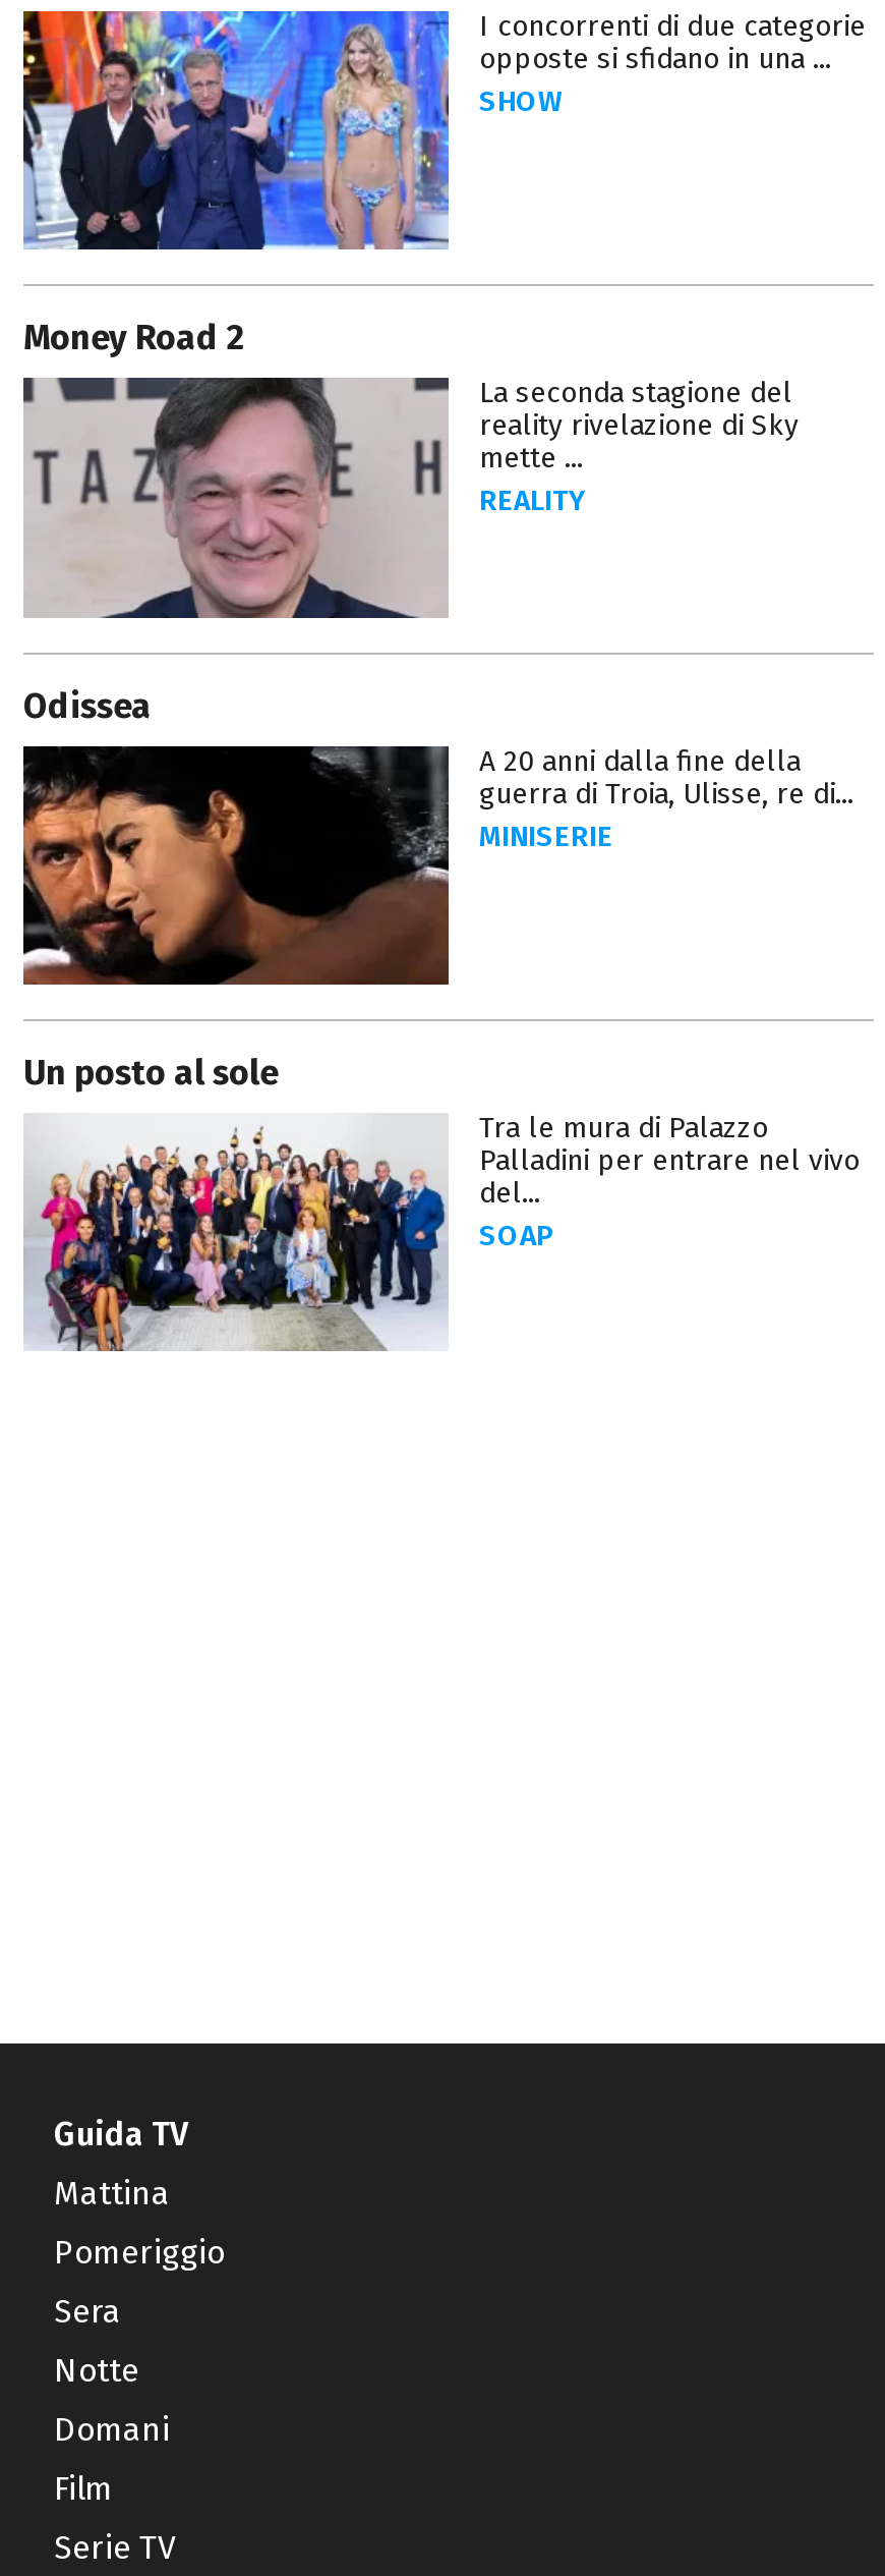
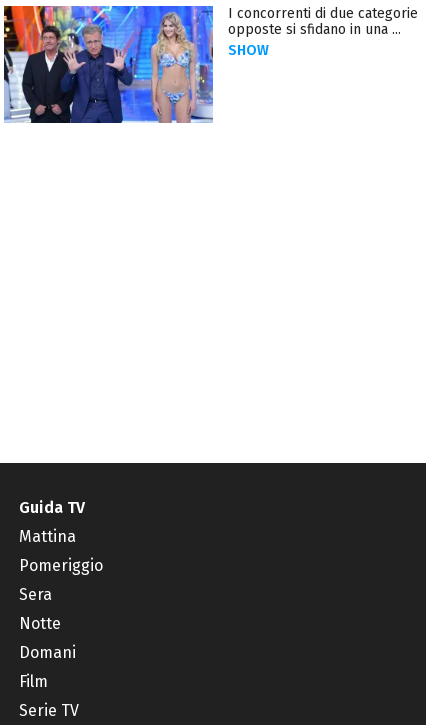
[21,317,799,621] [image] | Money Road 2 | La seconda stagione del | reality rivelazione di Sky | mette ... | REALITY -> none
[21,684,853,988] [image] | Odissea | A 20 anni dalla fine della | guerra di Troia, Ulisse, re di... | MINISERIE -> none
[23,1051,860,1352] [image] | Un posto al sole | Tra le mura di Palazzo | Palladini per entrare nel vivo | del... | SOAP -> none

